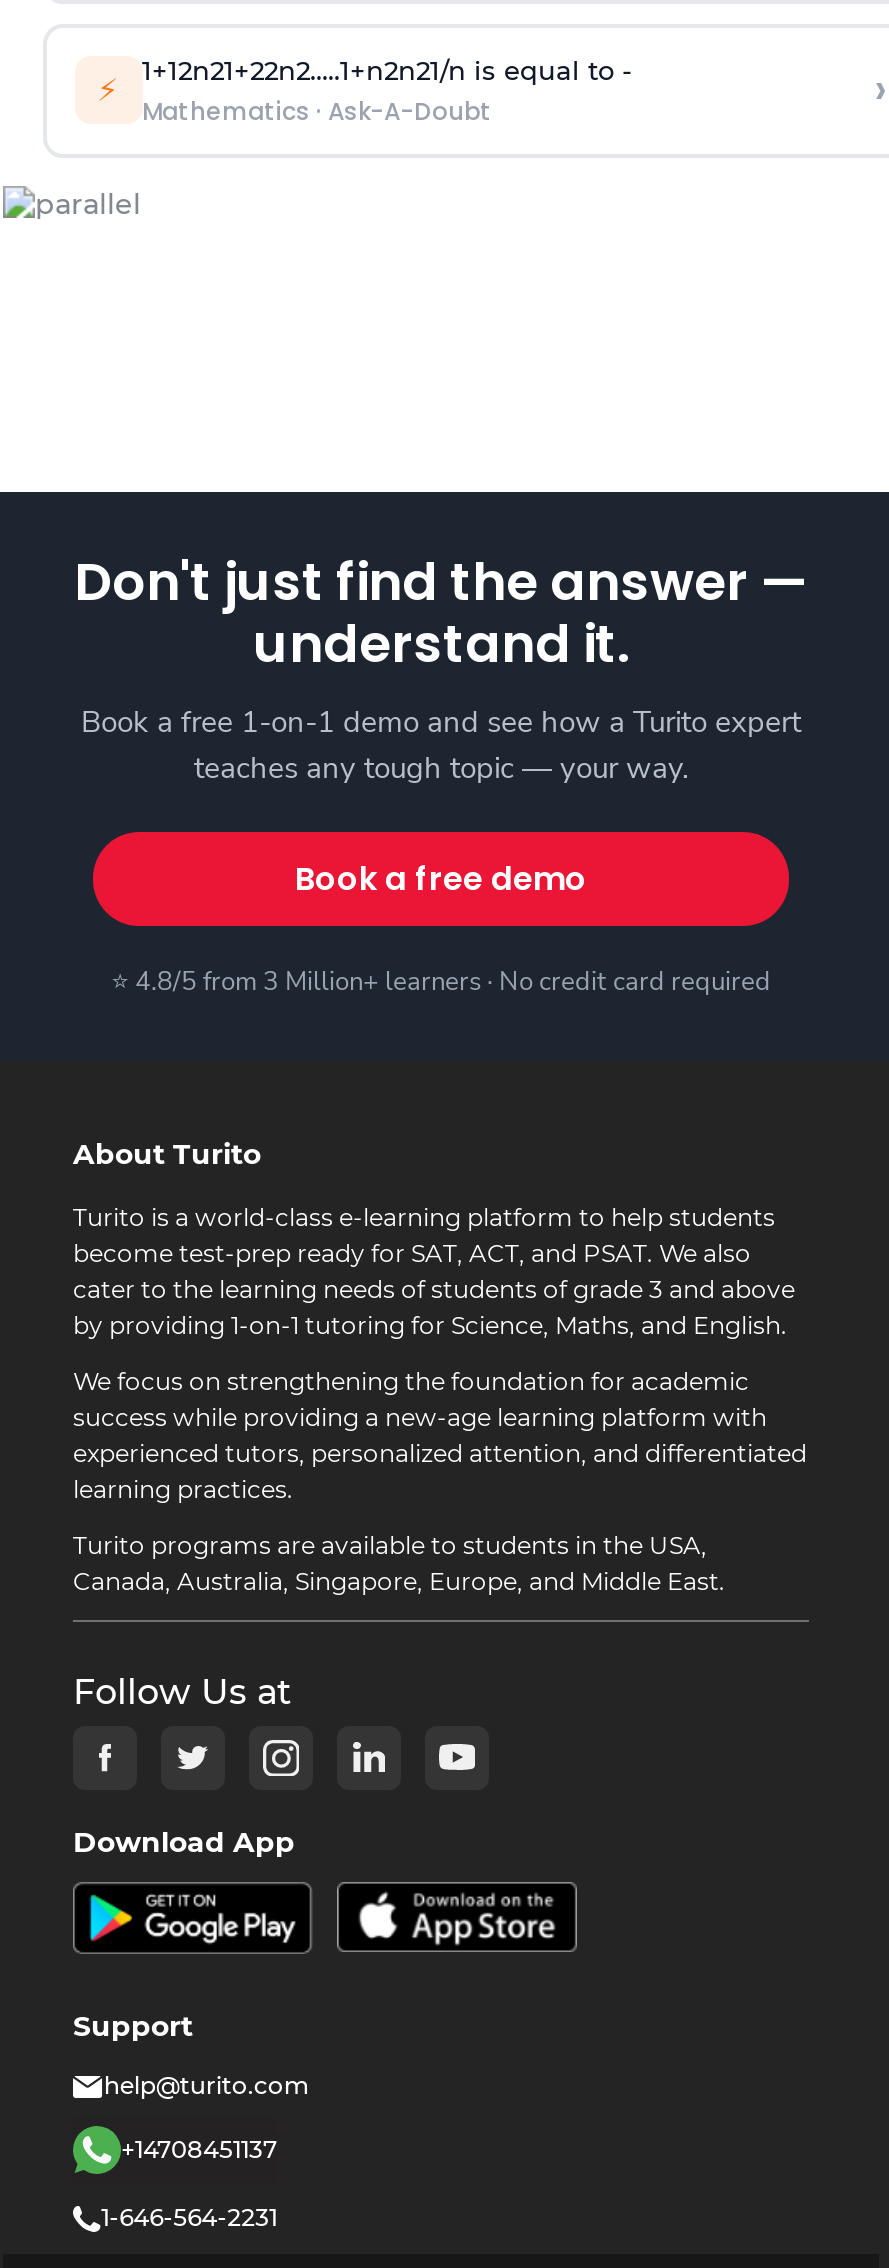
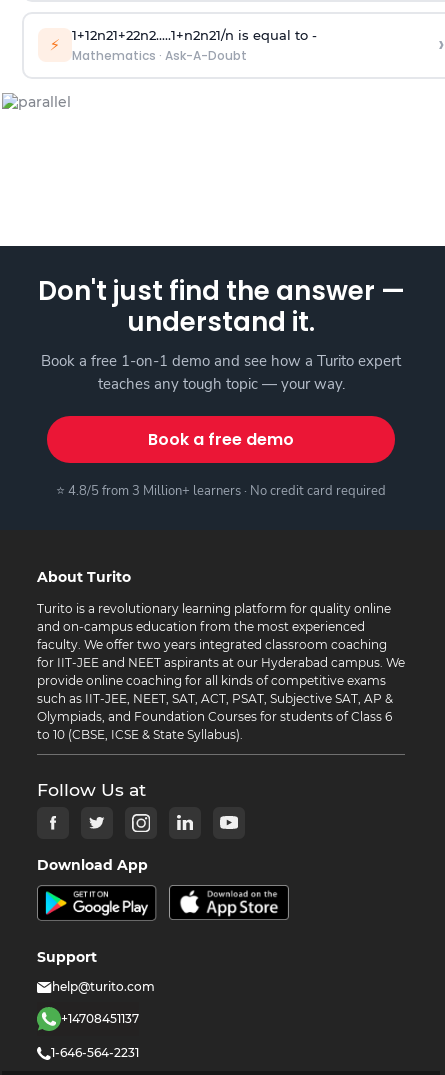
[73,1201,807,1595] Turito is a world-class e-learning platform to help students | become test-prep ready for SAT, ACT, and PSAT. We also | cater to the learning needs of students of grade 3 and above | by providing 1-on-1 tutoring for Science, Maths, and English. | We focus on strengthening the foundation for academic | success while providing a new-age learning platform with | experienced tutors, personalized attention, and differentiated | learning practices. | Turito programs are available to students in the USA, | Canada, Australia, Singapore, Europe, and Middle East. -> [37,601,405,742] Turito is a revolutionary learning platform for quality online | and on-campus education from the most experienced | faculty. We offer two years integrated classroom coaching | for IIT-JEE and NEET aspirants at our Hyderabad campus. We | provide online coaching for all kinds of competitive exams | such as IIT-JEE, NEET, SAT, ACT, PSAT, Subjective SAT, AP & | Olympiads, and Foundation Courses for students of Class 6 | to 10 (CBSE, ICSE & State Syllabus).

